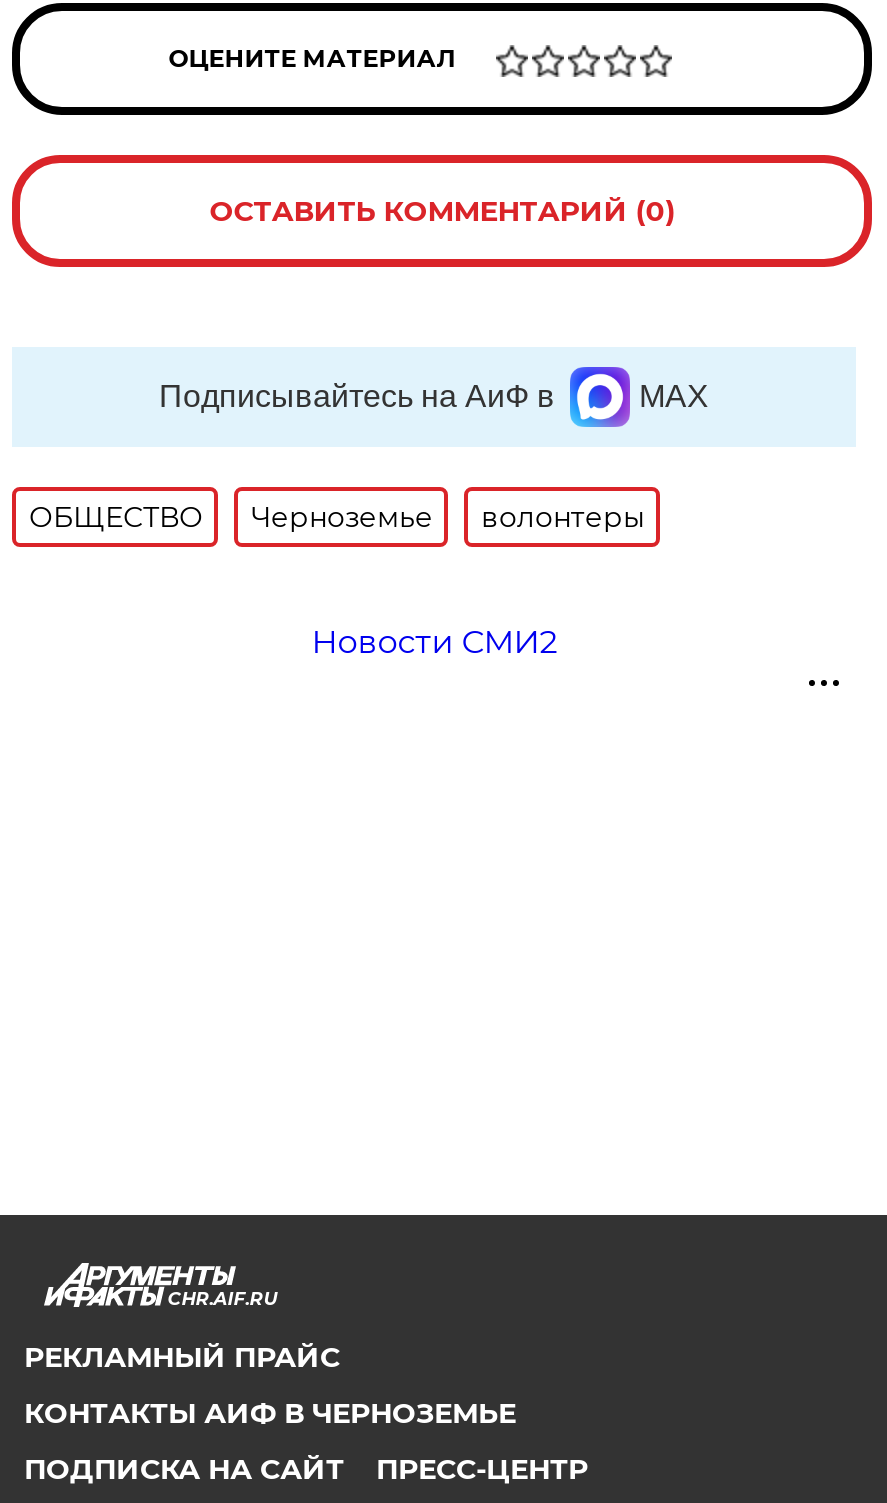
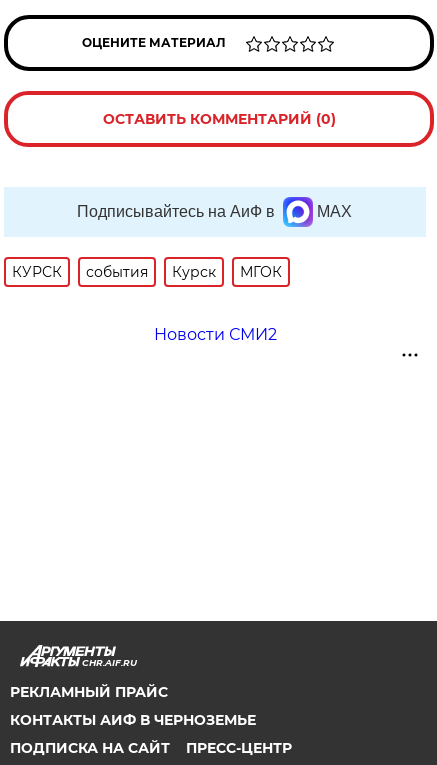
[29,499,645,535] ОБЩЕСТВО | Черноземье | волонтеры -> [12,263,282,281] КУРСК | события | Курск | МГОК

